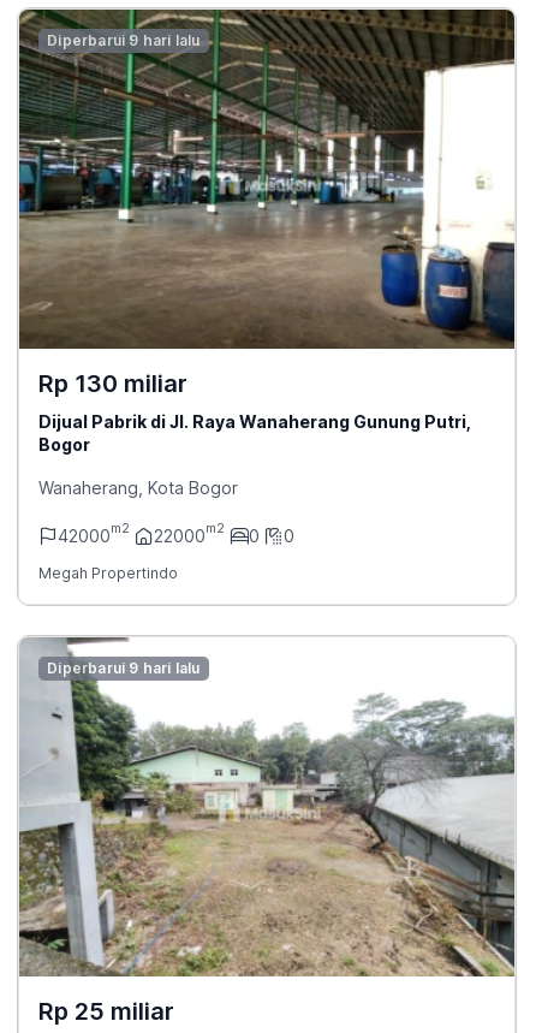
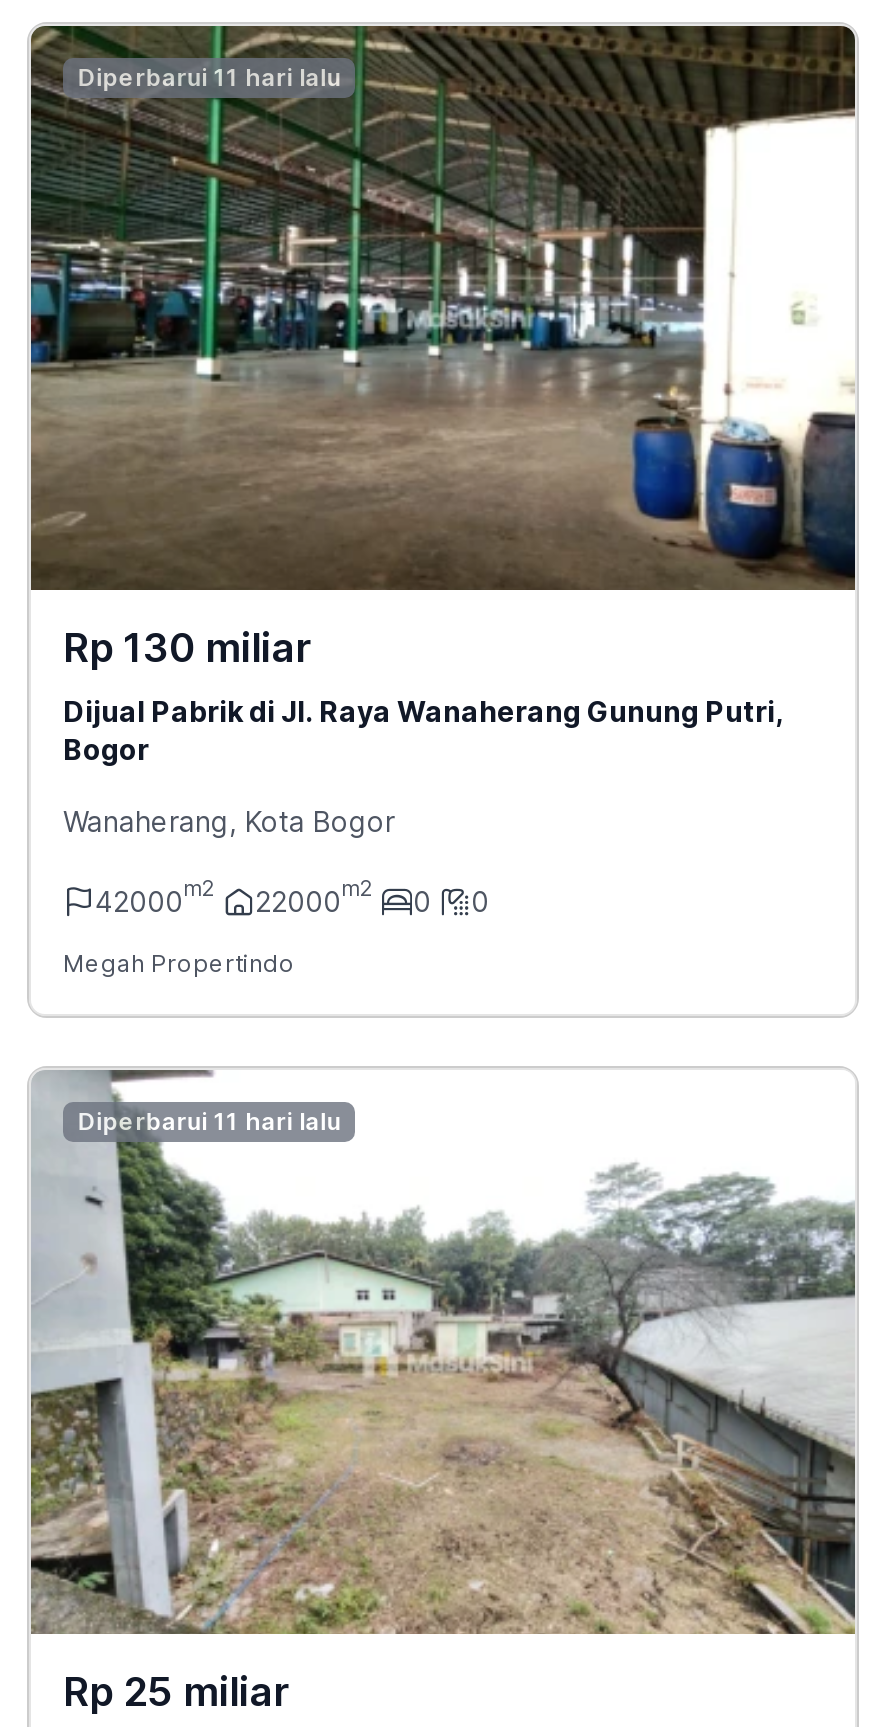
[47,31,200,49] Diperbarui 9 hari lalu -> [77,62,341,92] Diperbarui 11 hari lalu
[47,659,200,677] Diperbarui 9 hari lalu -> [77,1106,341,1136] Diperbarui 11 hari lalu

